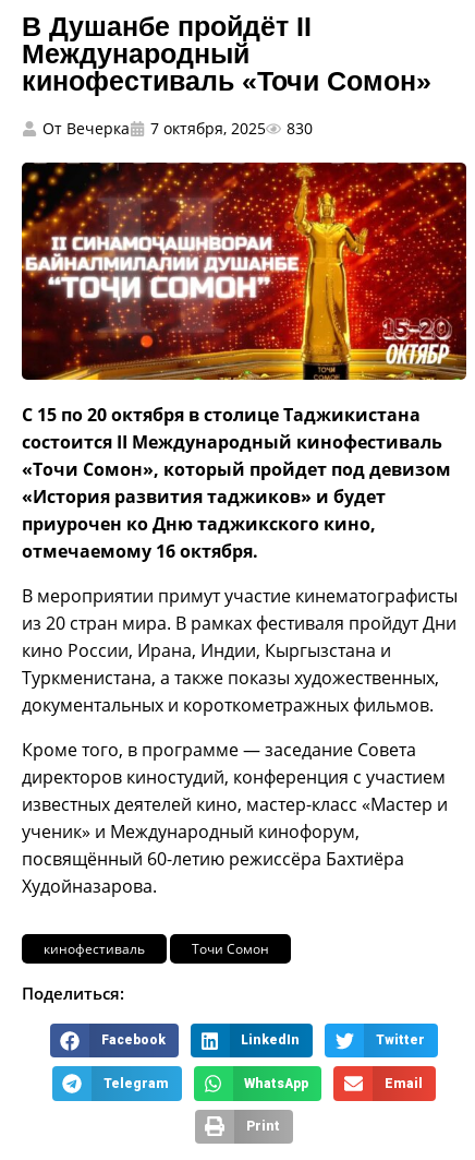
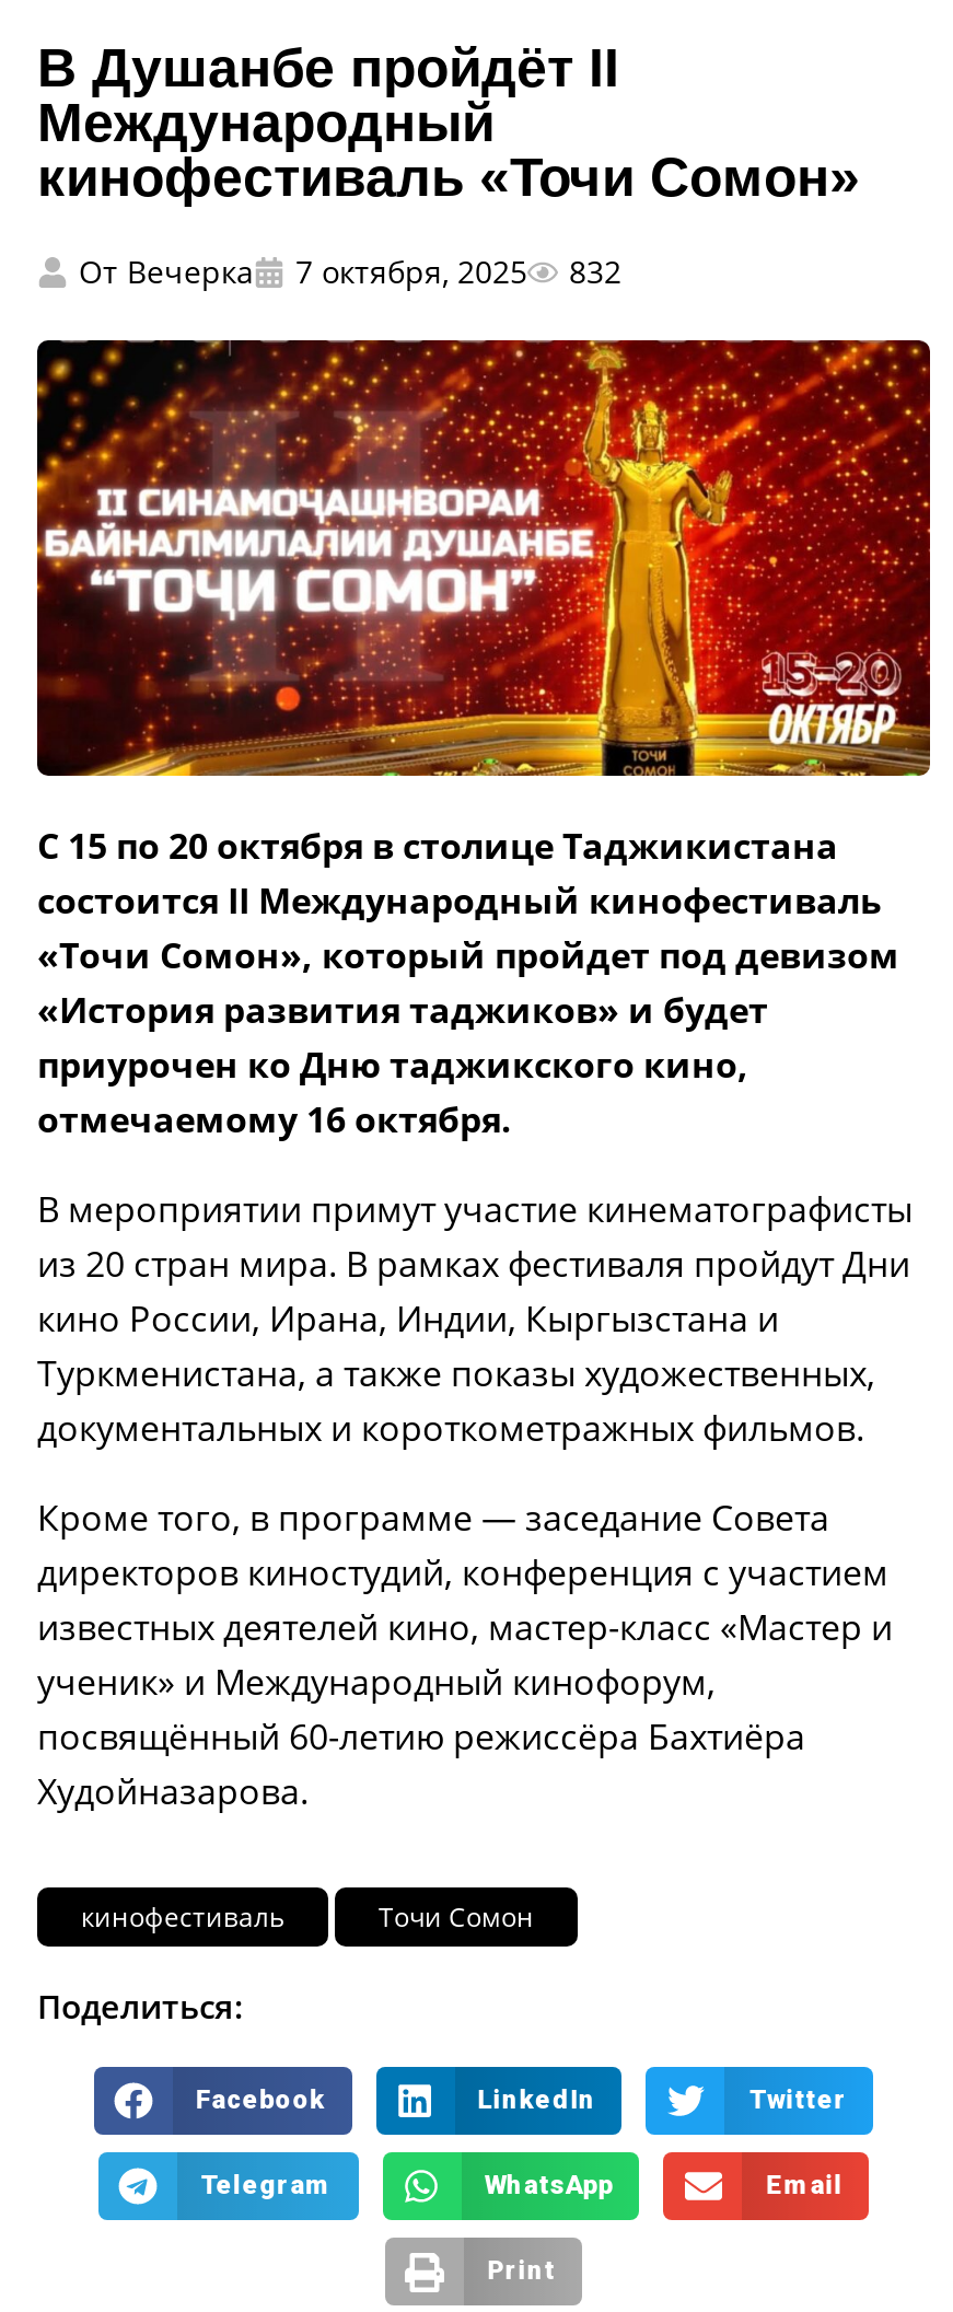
[42,118,313,139] От Вечерка 7 октября, 2025 830 -> [79,251,621,292] От Вечерка 7 октября, 2025 832

